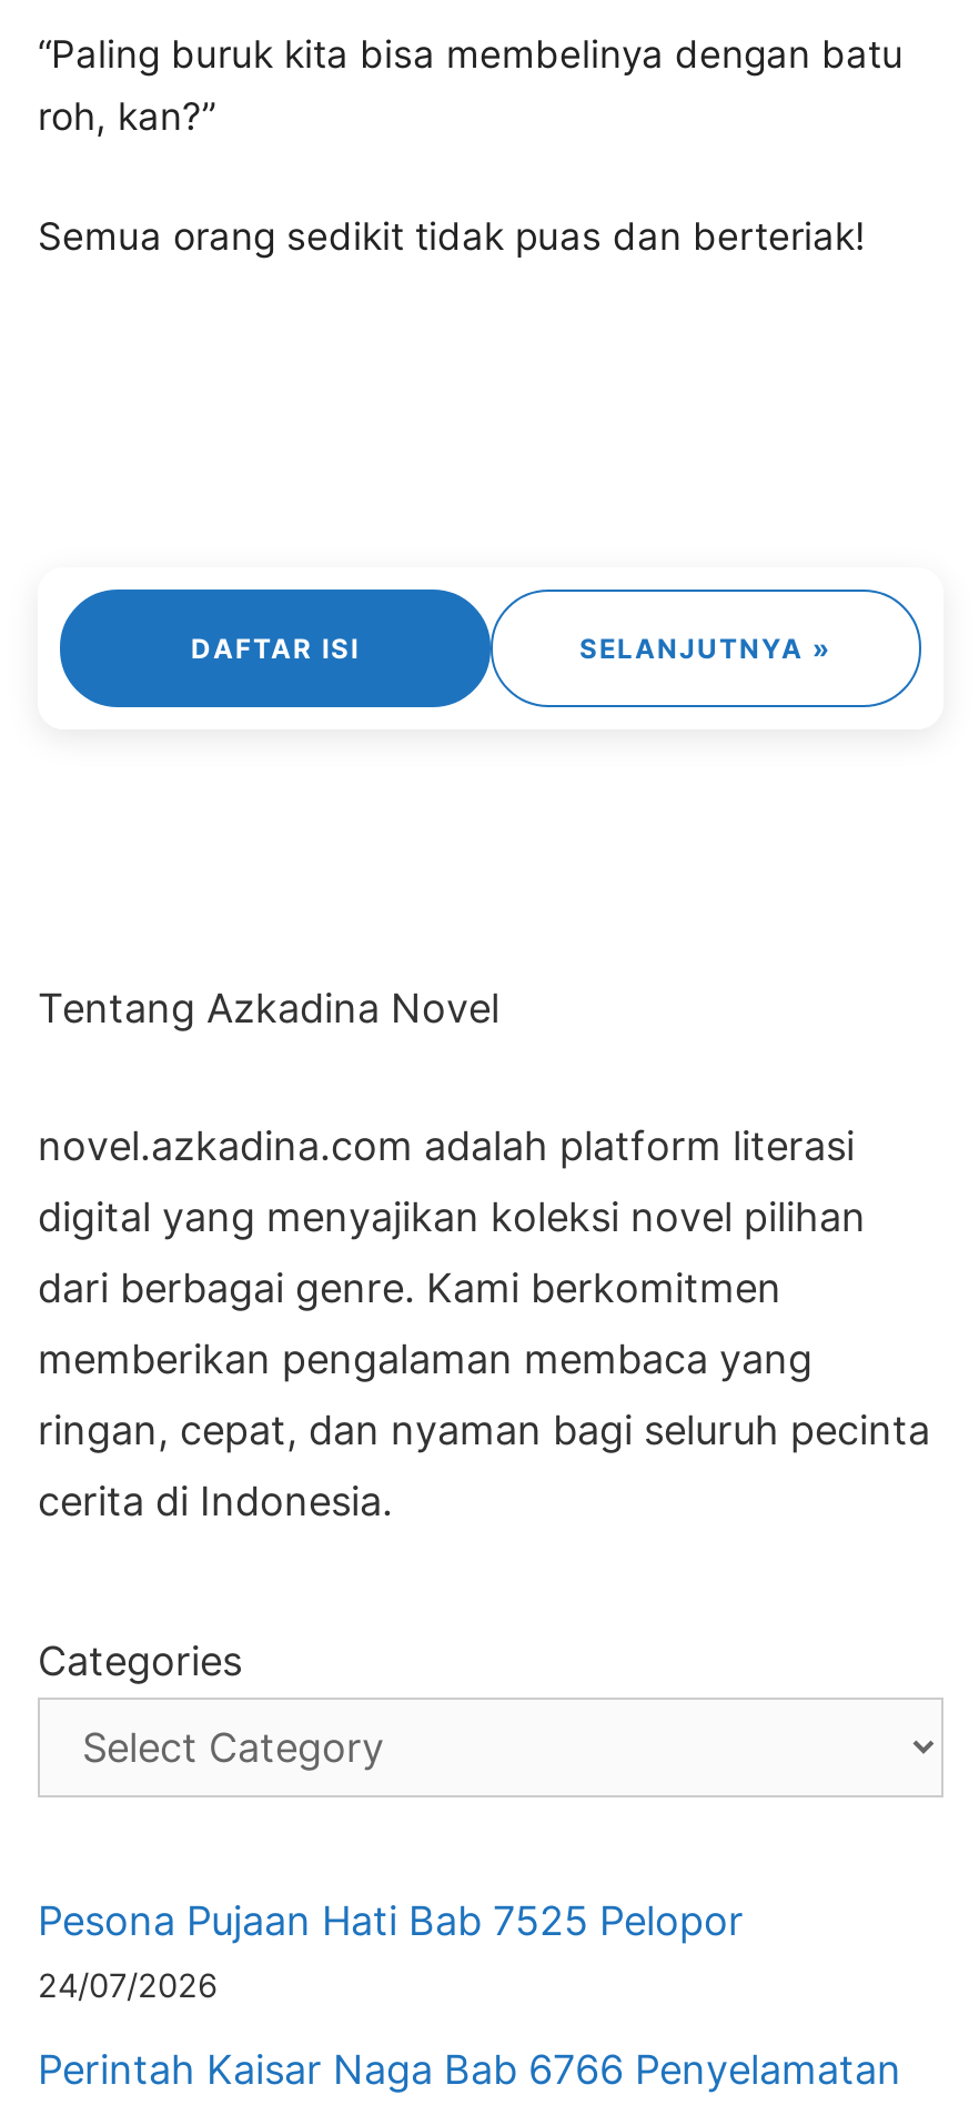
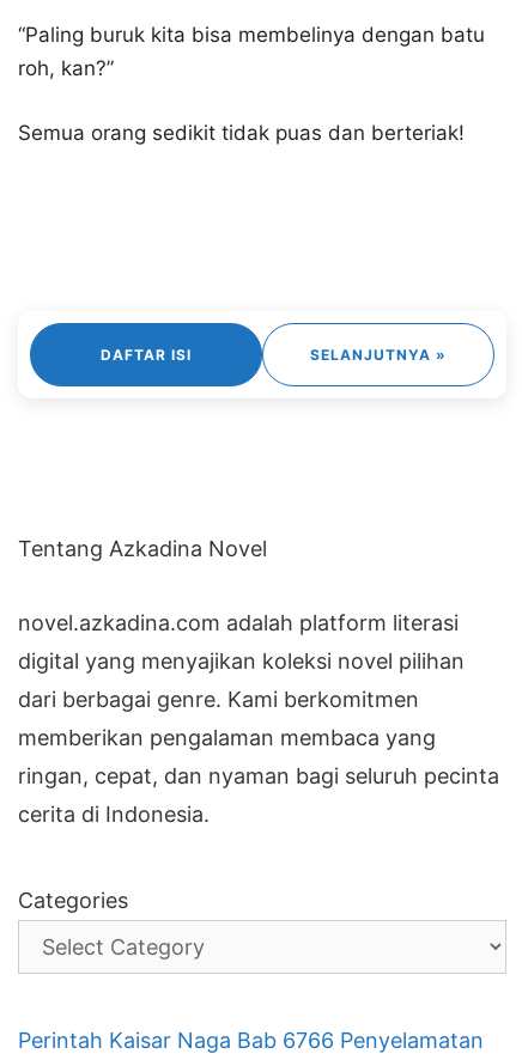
[38,1897,744,2006] Pesona Pujaan Hati Bab 7525 Pelopor | 24/07/2026 -> none

